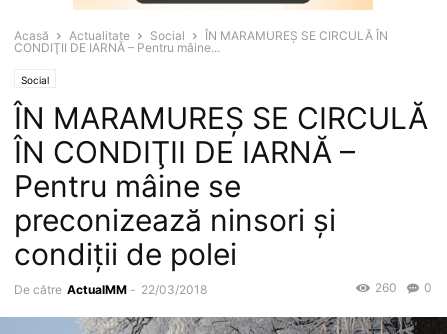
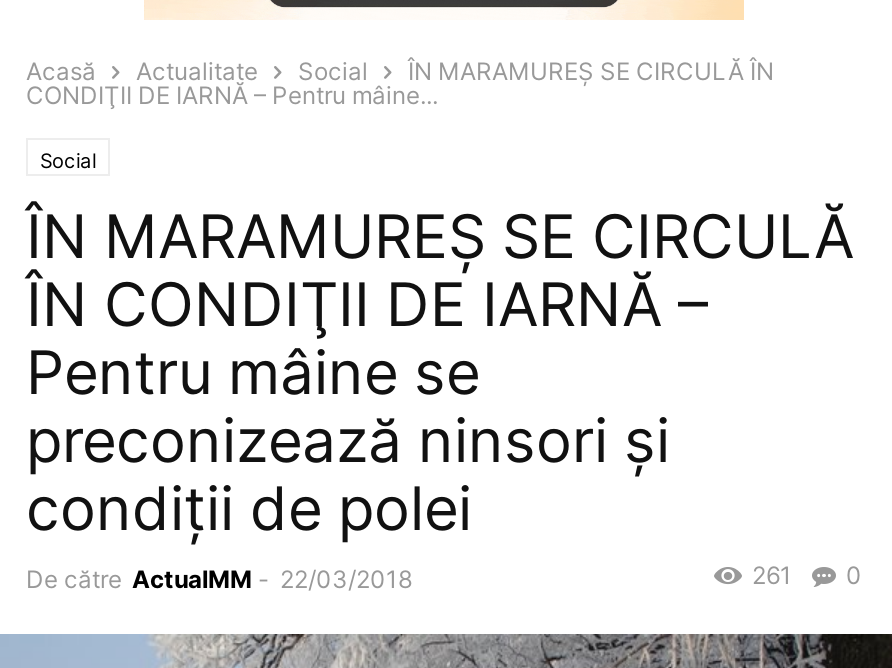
[375,280,432,295] 260 0 -> [752,560,862,590] 261 0

